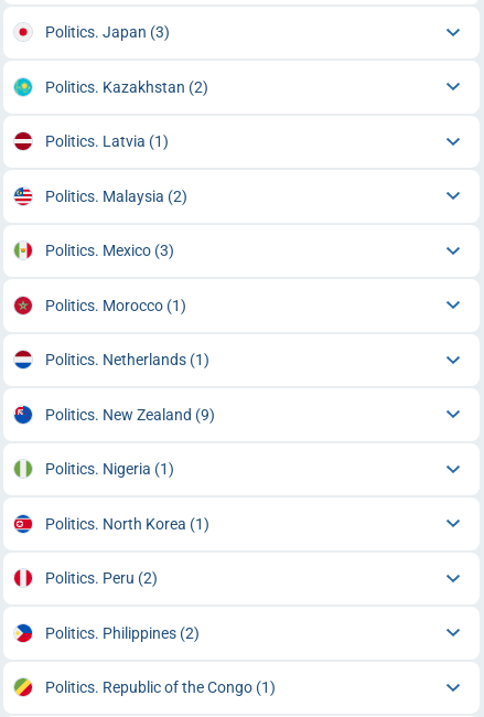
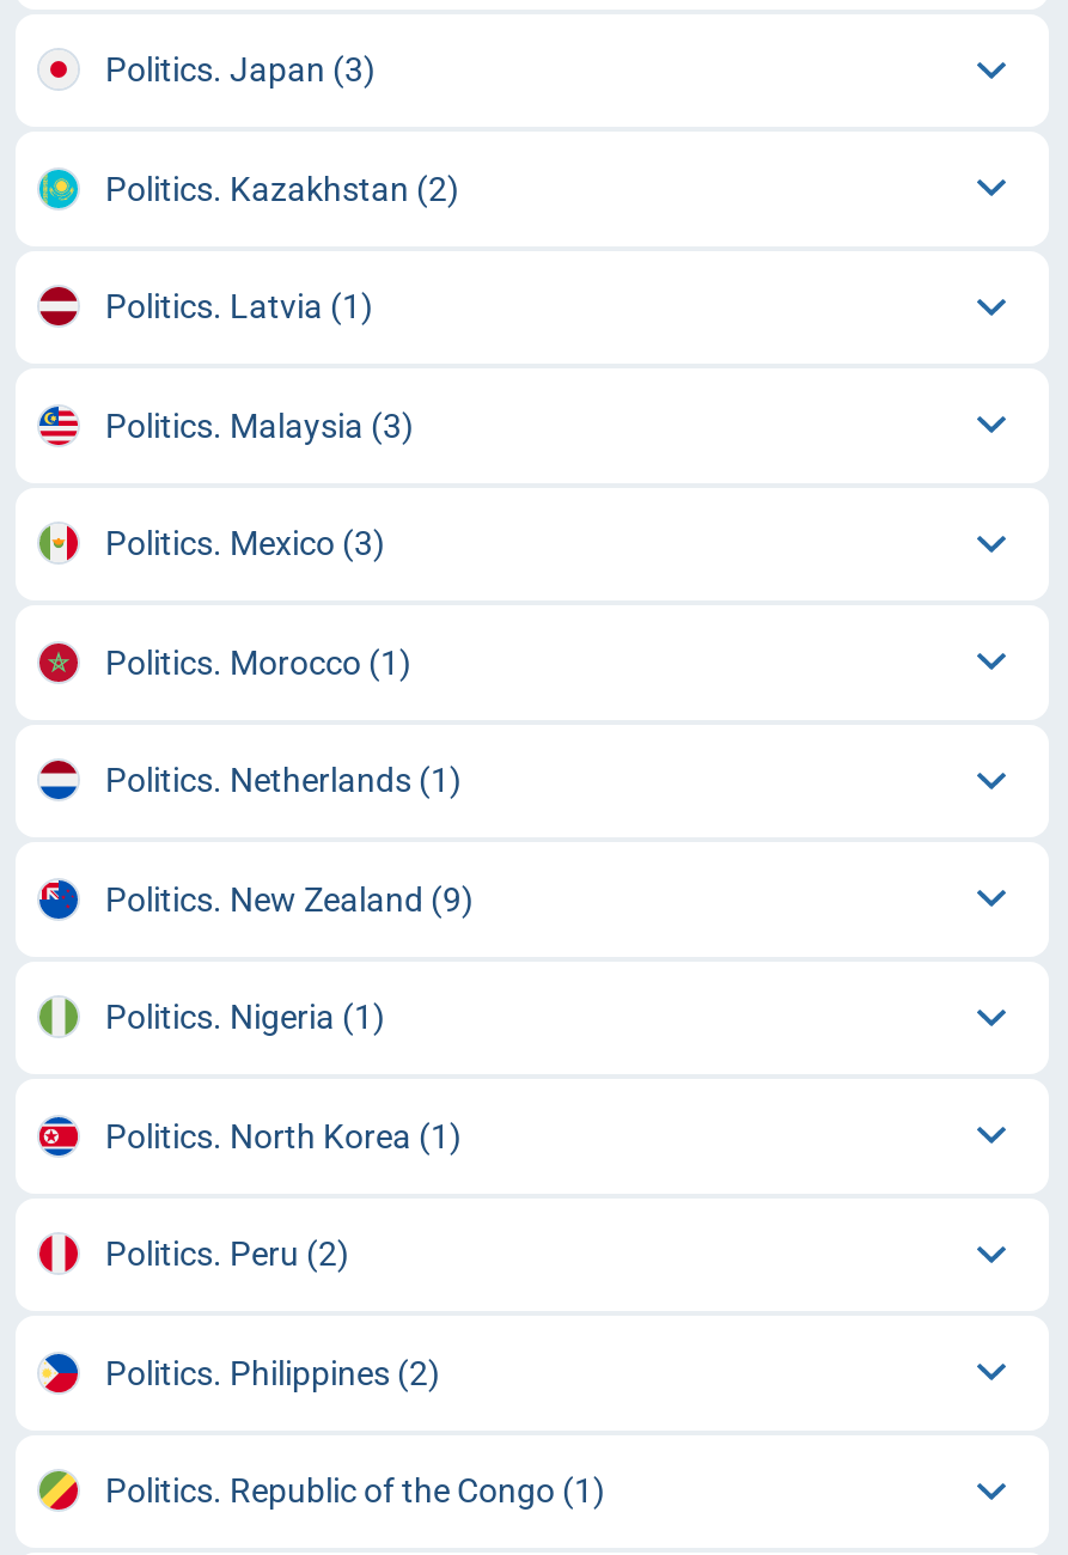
[45,187,187,205] Politics. Malaysia (2) -> [105,406,414,444] Politics. Malaysia (3)

